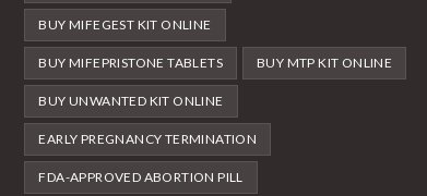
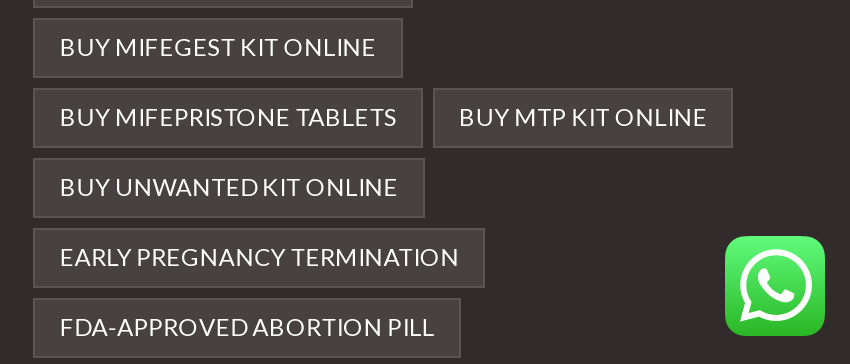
none -> [723,234,827,338] [image]

